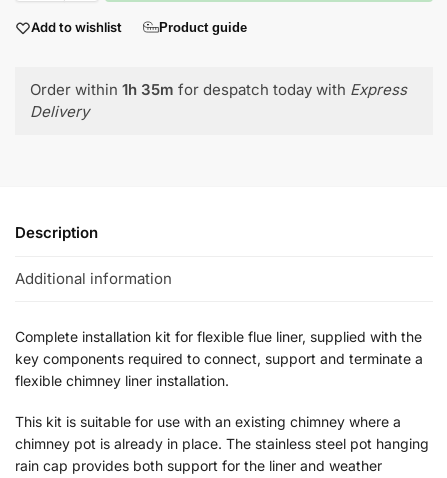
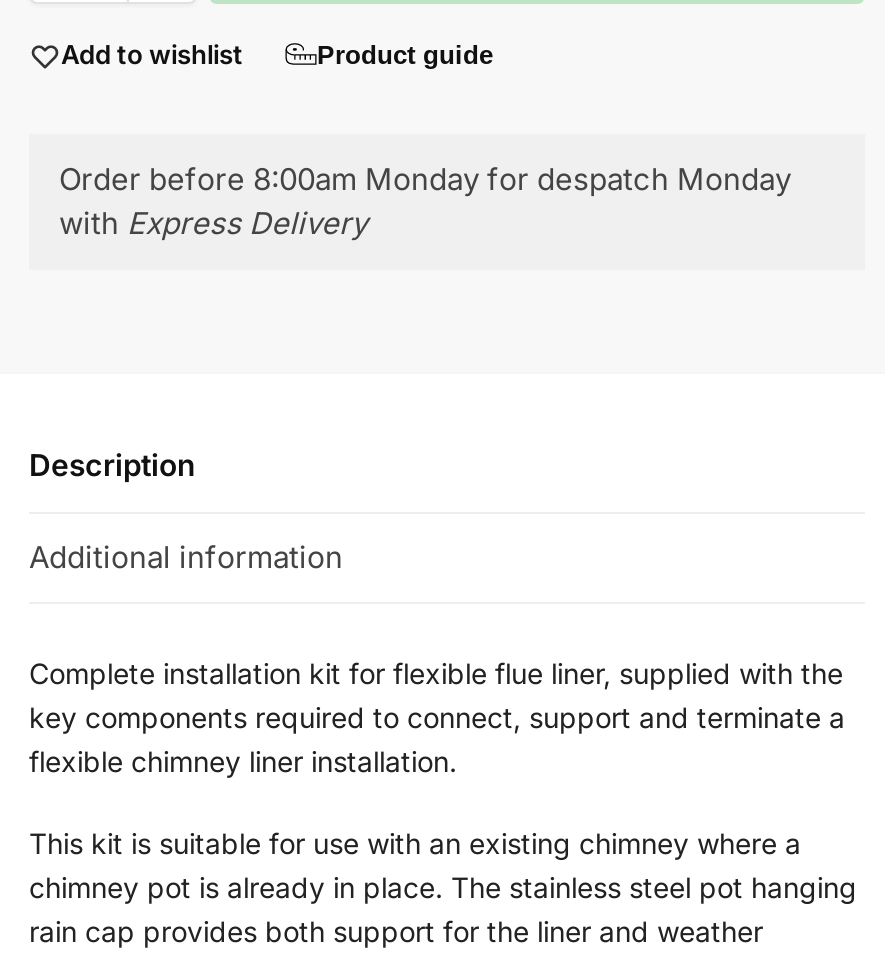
[30,80,407,121] Order within 1h 35m for despatch today with Express | Delivery -> [59,160,791,242] Order before 8:00am Monday for despatch Monday | with Express Delivery

